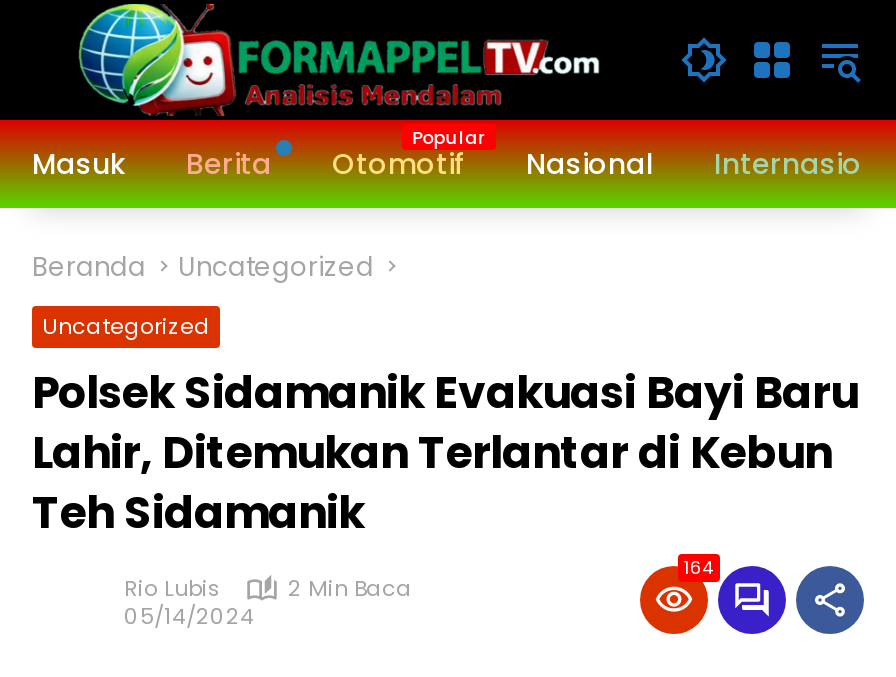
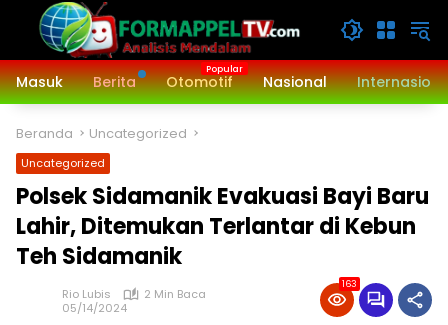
[684,556,714,580] 164 -> [342,278,357,290] 163

